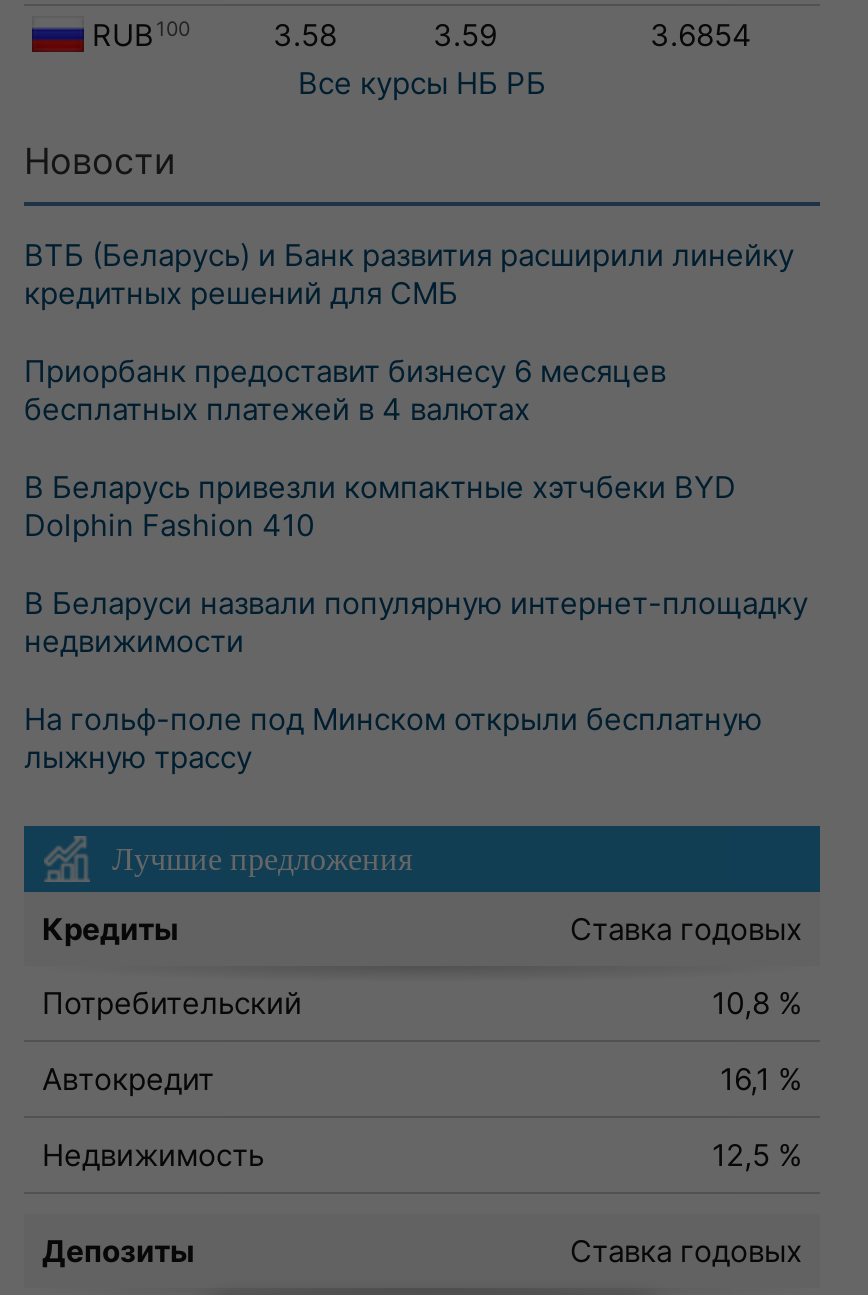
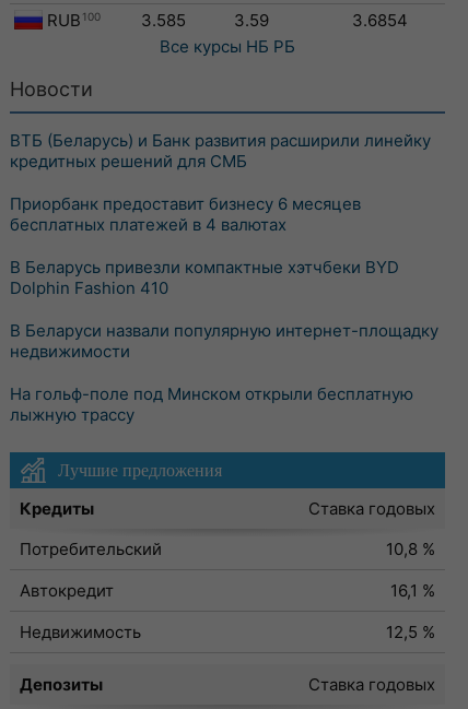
[273,16,337,54] 3.58 -> [141,10,186,31] 3.585

